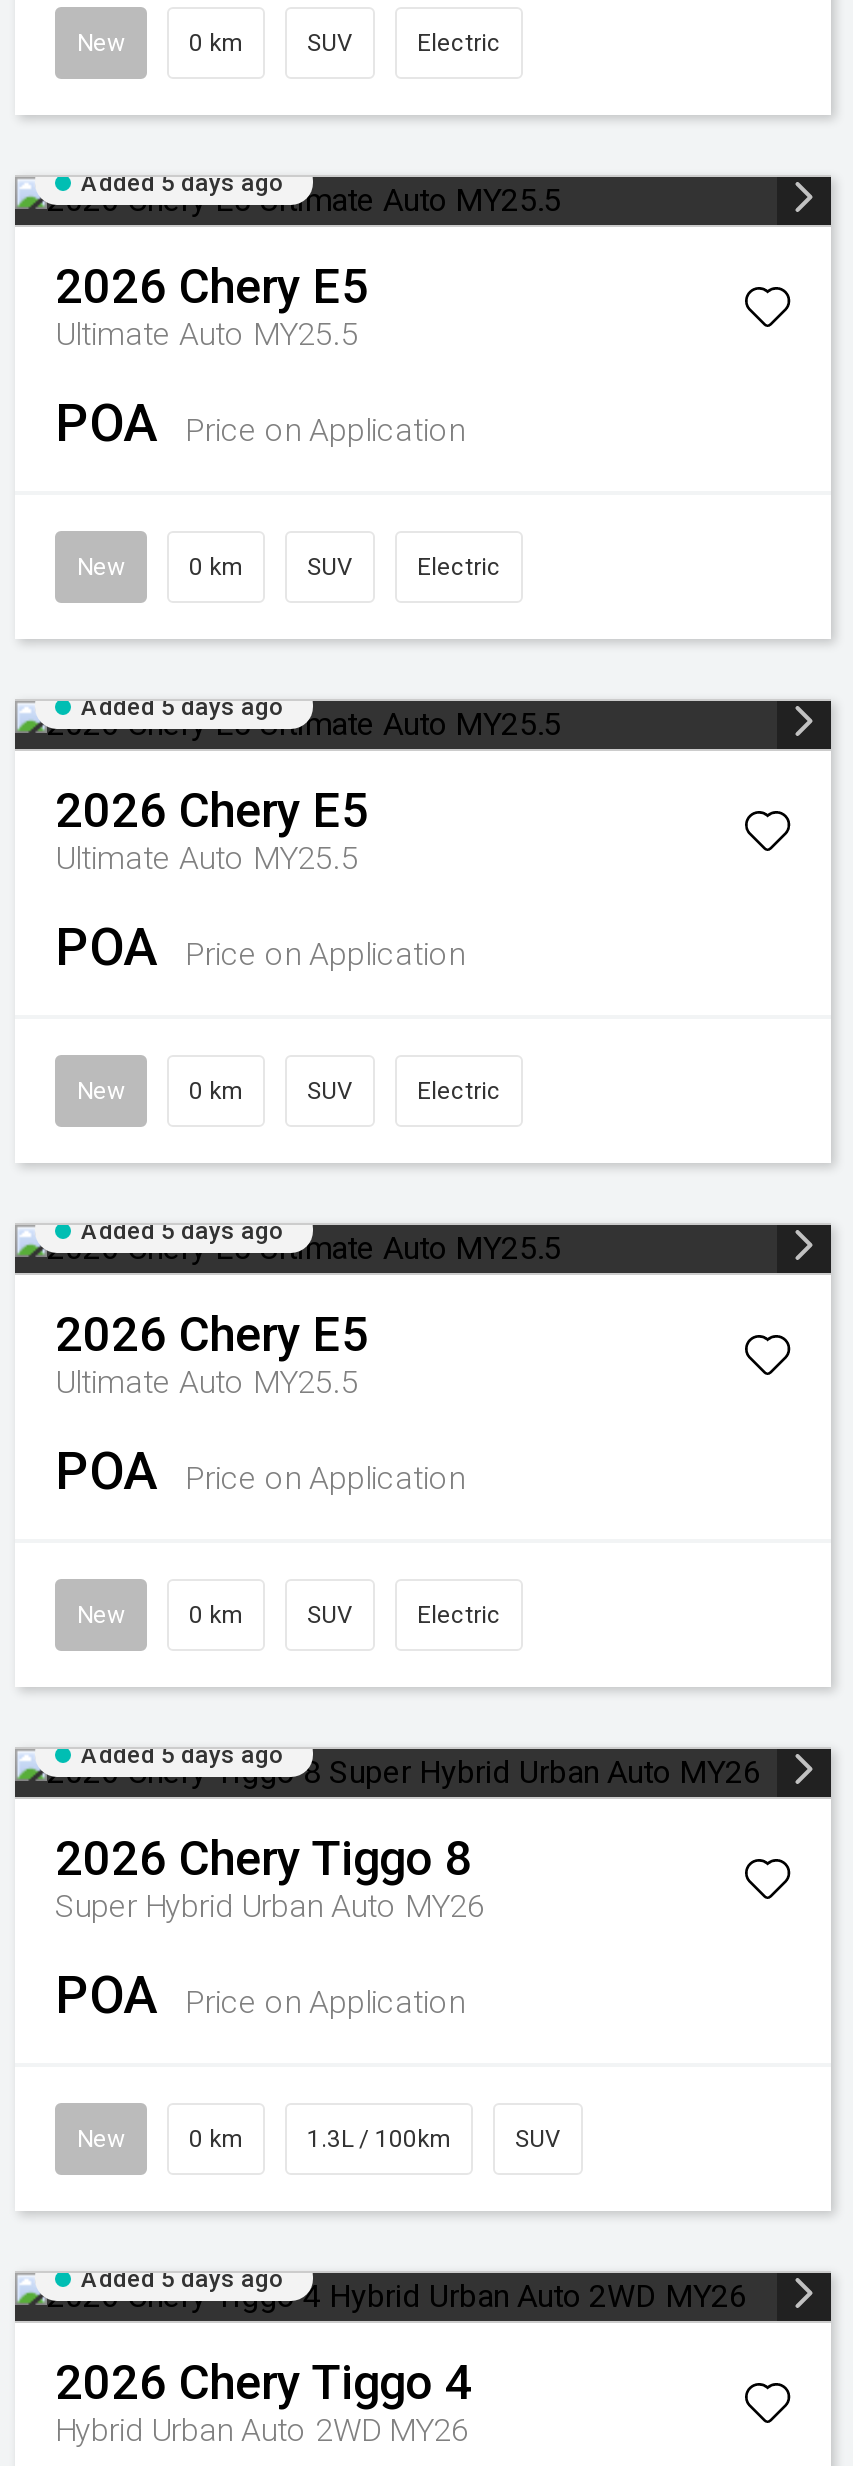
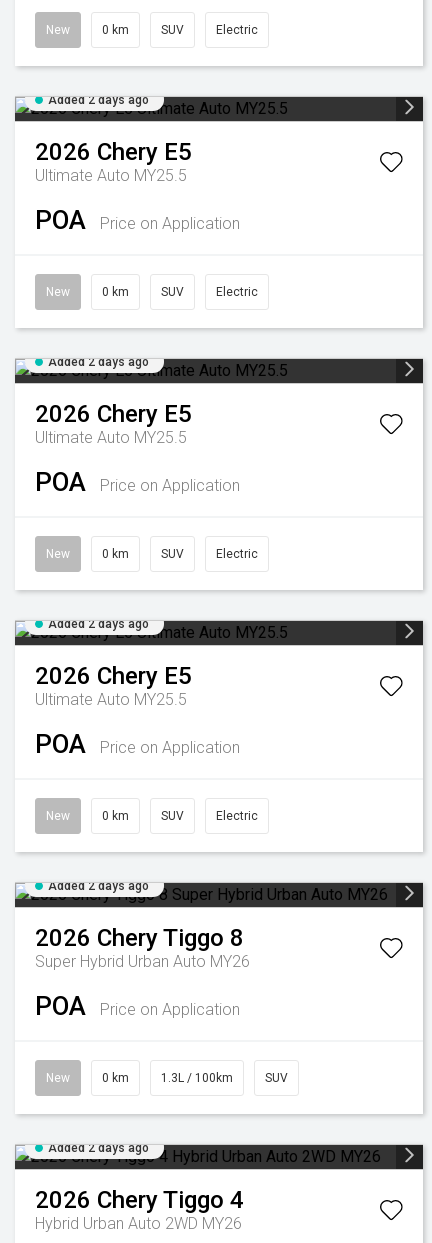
[81,169,283,197] Added 5 days ago -> [48,93,149,107] Added 2 days ago
[81,693,283,721] Added 5 days ago -> [48,355,149,369] Added 2 days ago
[81,1217,283,1245] Added 5 days ago -> [48,617,149,631] Added 2 days ago
[81,1741,283,1769] Added 5 days ago -> [48,879,149,893] Added 2 days ago
[81,2265,283,2293] Added 5 days ago -> [48,1141,149,1155] Added 2 days ago

